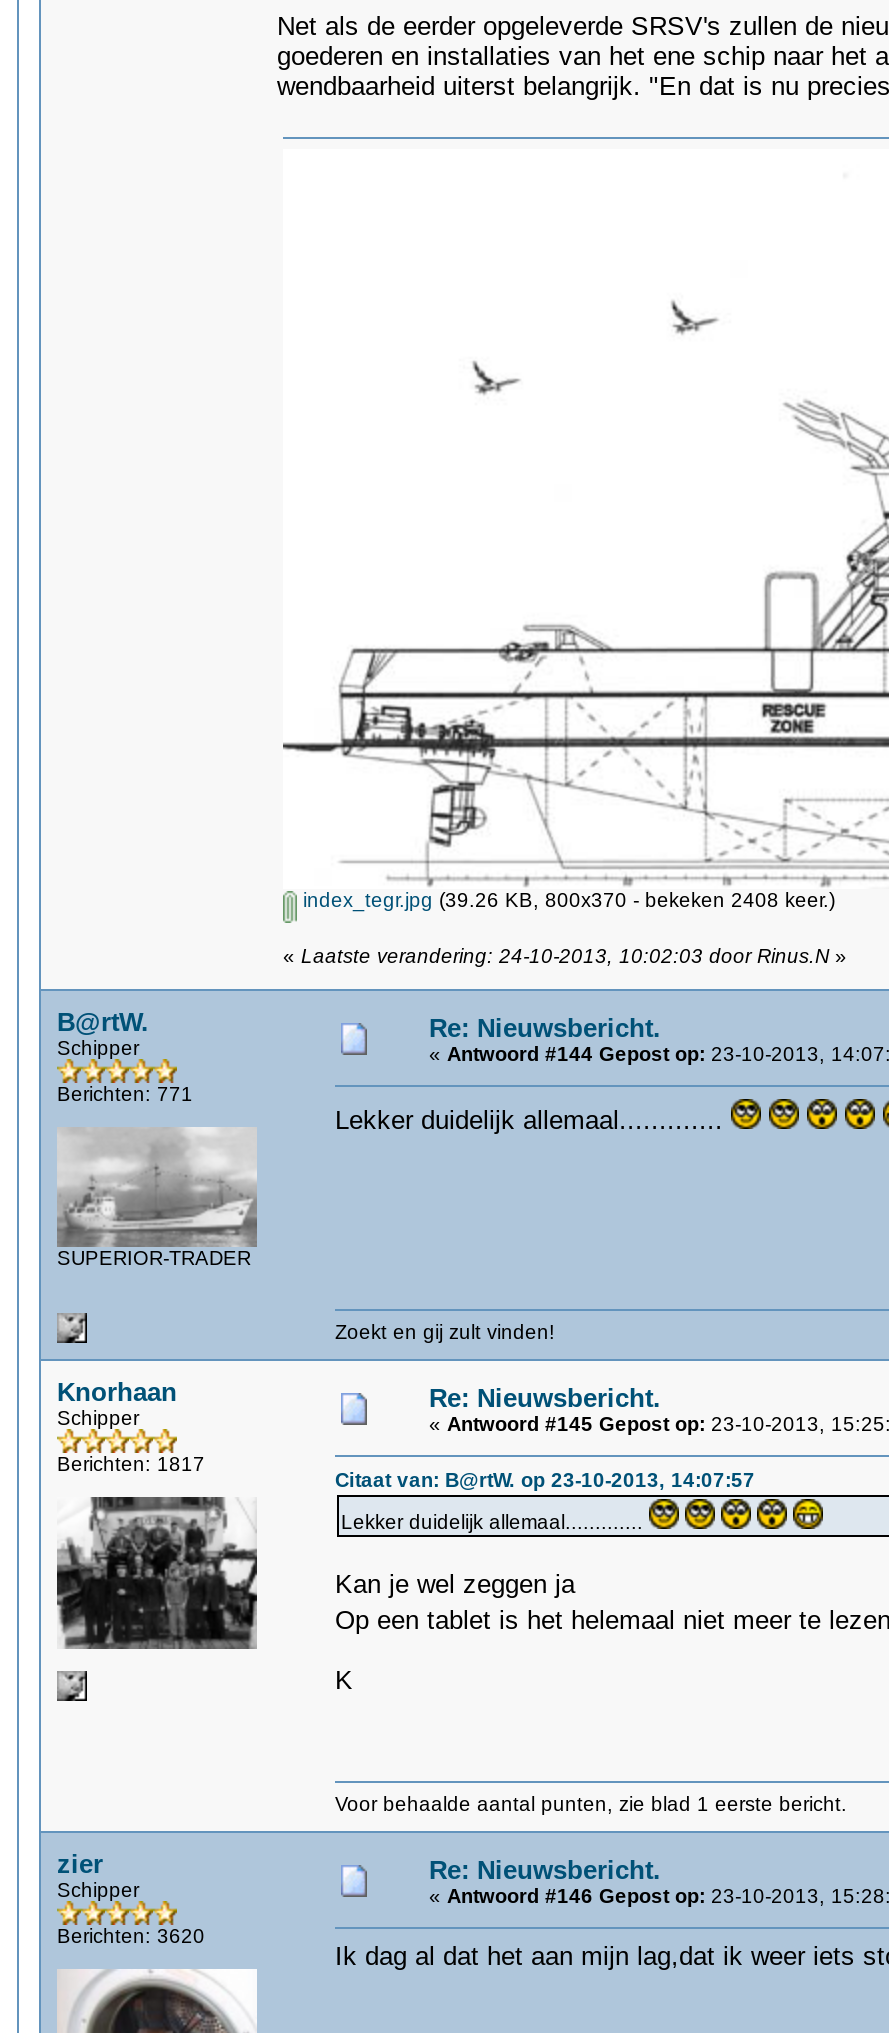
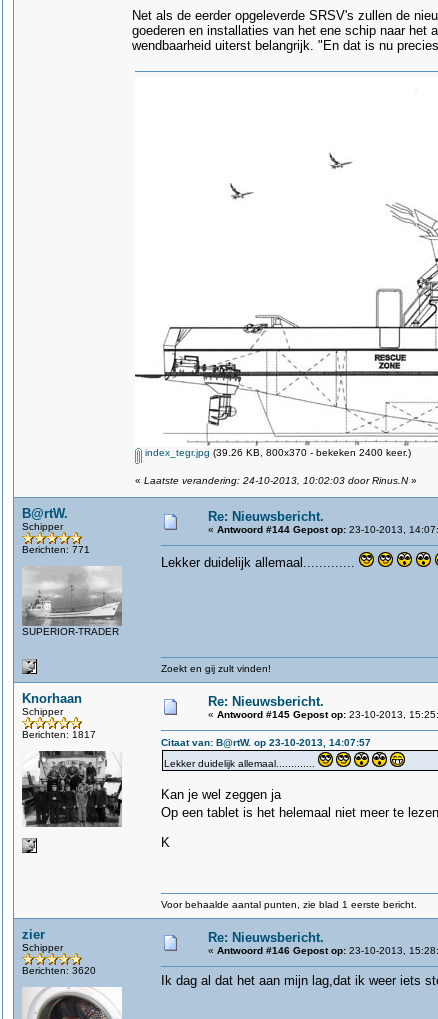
[297,889,835,911] index_tegr.jpg (39.26 KB, 800x370 - bekeken 2408 keer.) -> [142,447,411,458] index_tegr.jpg (39.26 KB, 800x370 - bekeken 2400 keer.)

